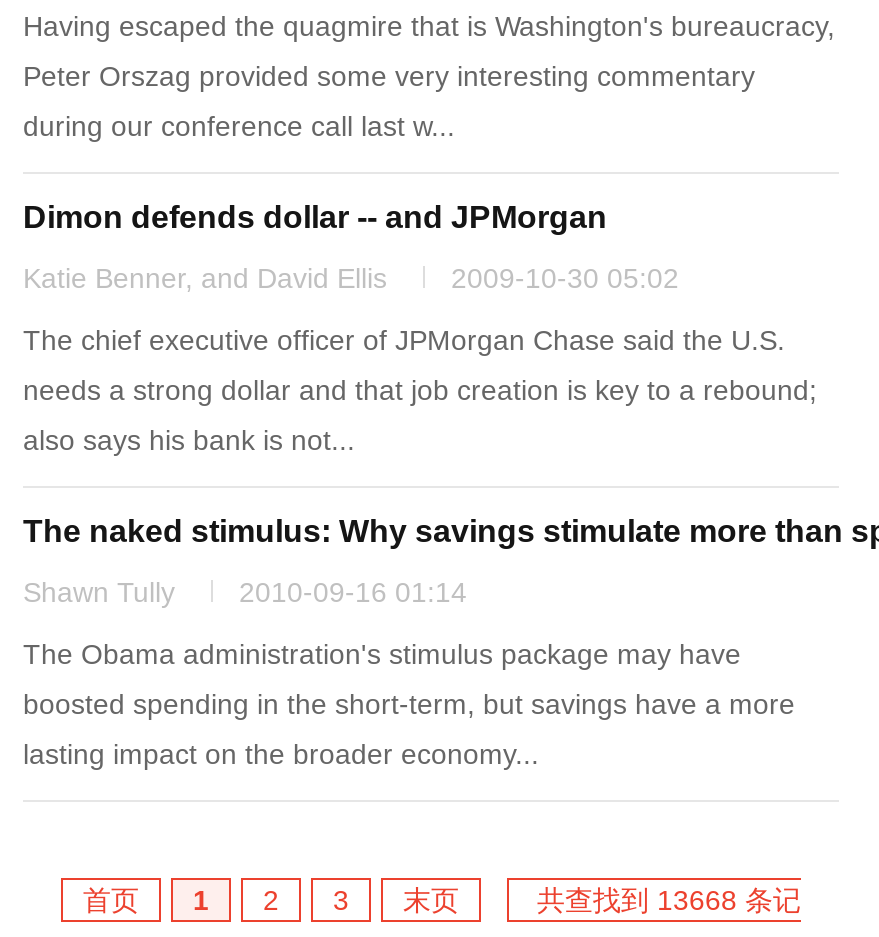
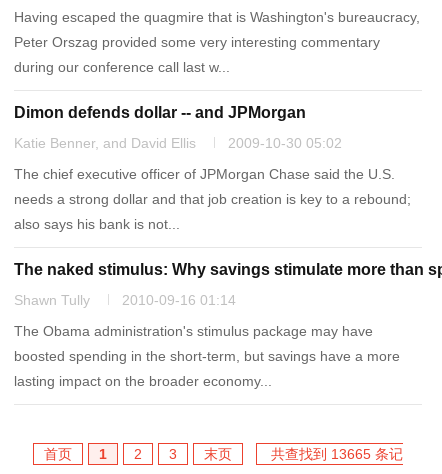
[529,884,801,916] 共查找到 13668 条记 -> [267,446,403,462] 共查找到 13665 条记

